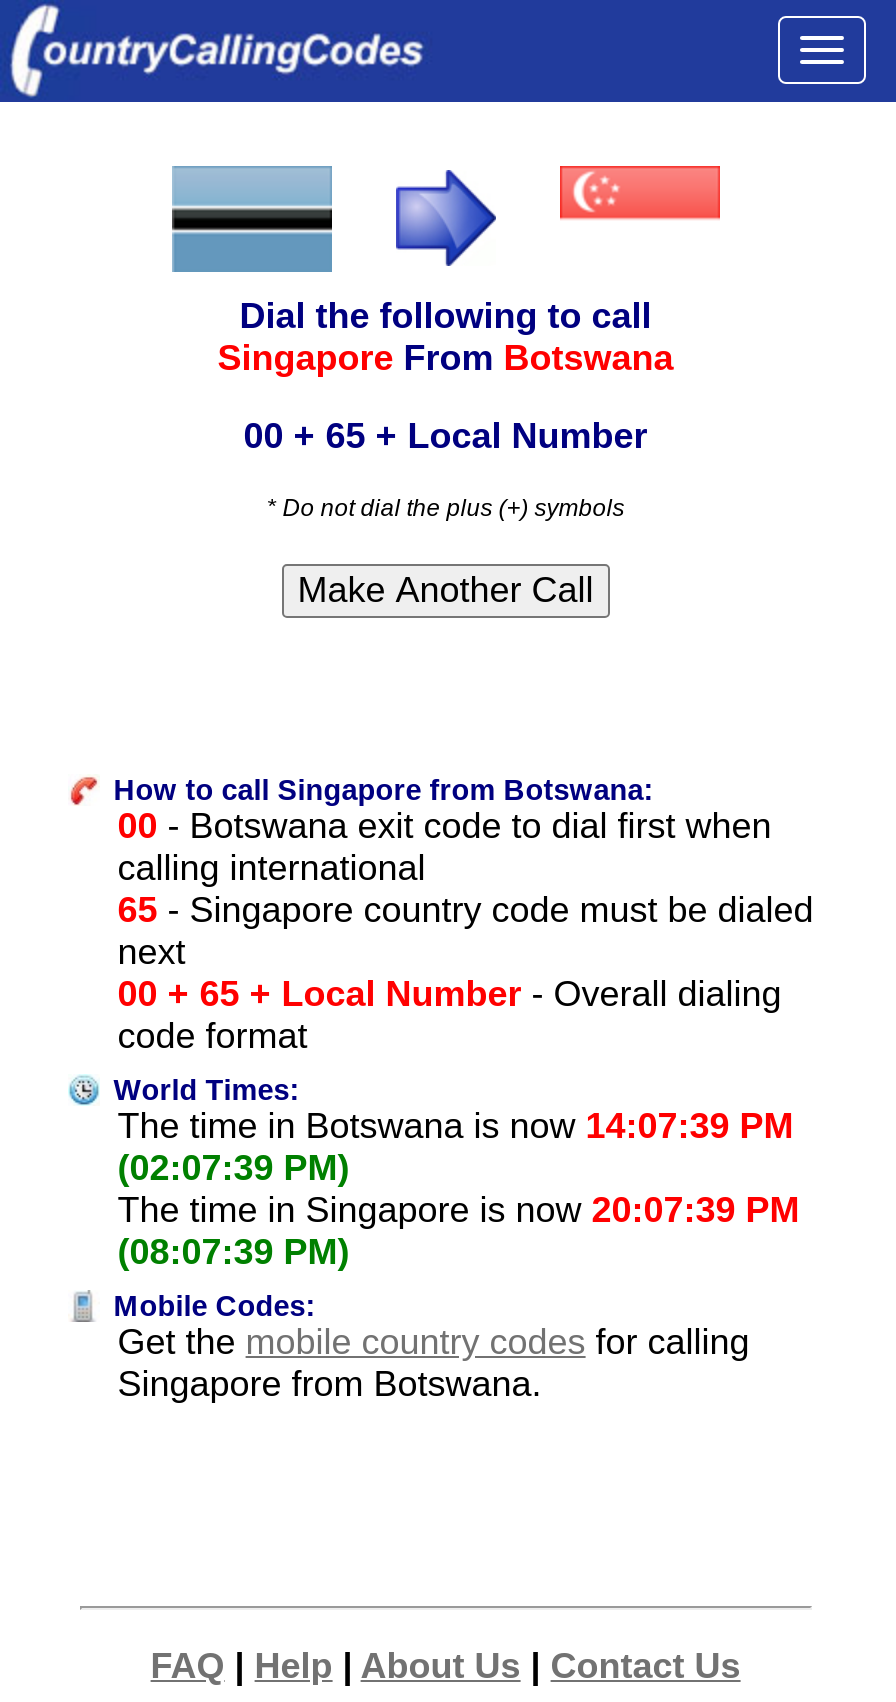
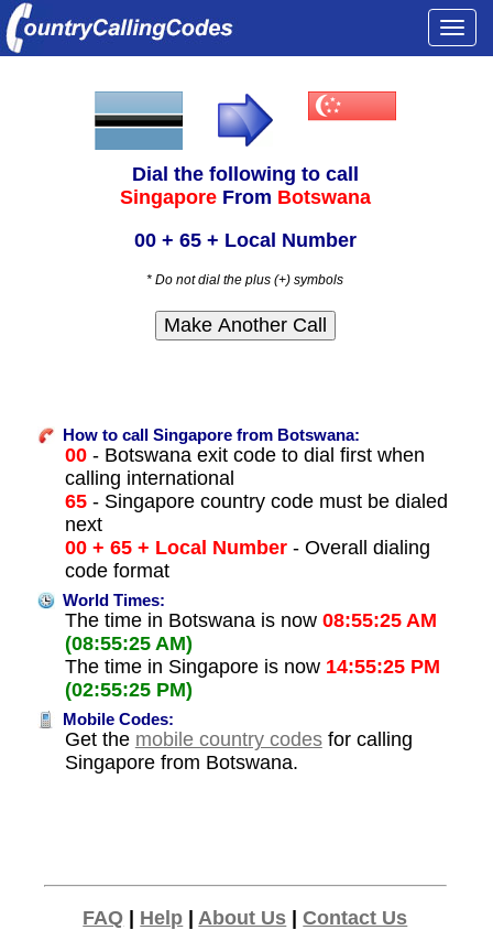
[118,1107,800,1273] The time in Botswana is now 14:07:39 PM | (02:07:39 PM) | The time in Singapore is now 20:07:39 PM | (08:07:39 PM) -> [65,610,440,701] The time in Botswana is now 08:55:25 AM | (08:55:25 AM) | The time in Singapore is now 14:55:25 PM | (02:55:25 PM)

